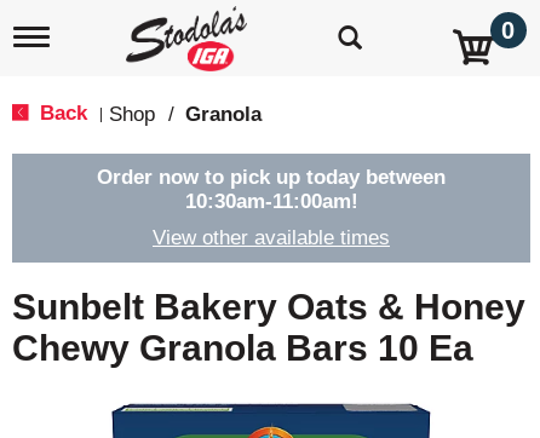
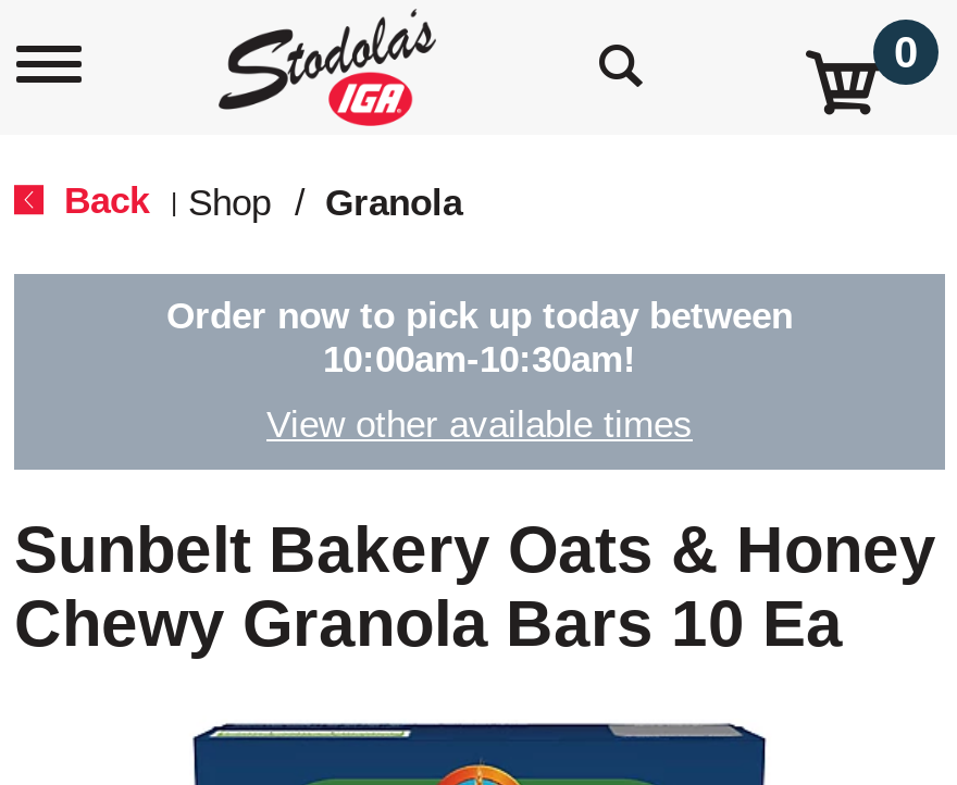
[185,190,358,213] 10:30am-11:00am! -> [323,339,636,381] 10:00am-10:30am!

